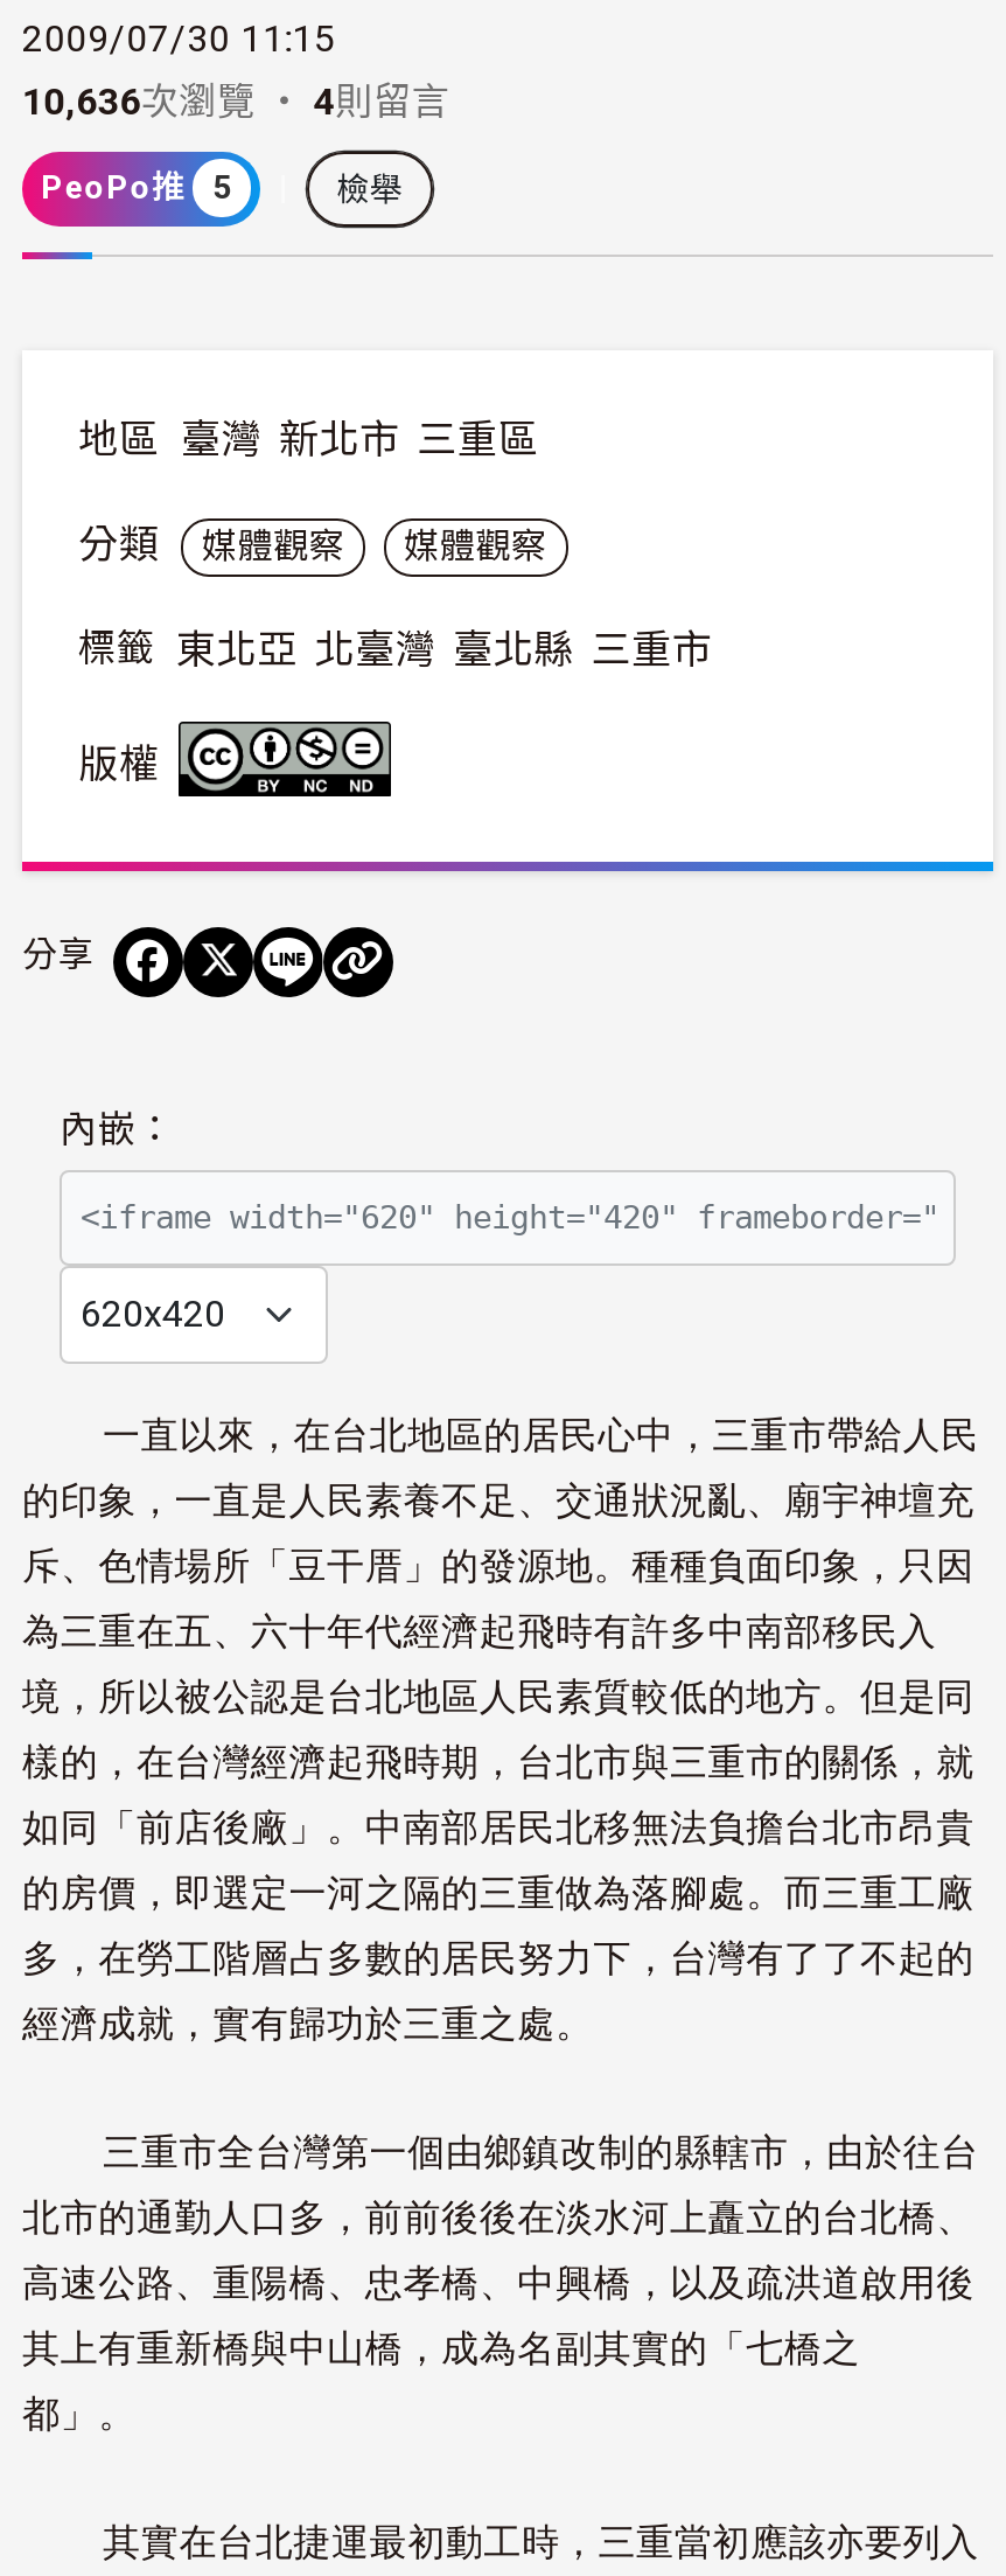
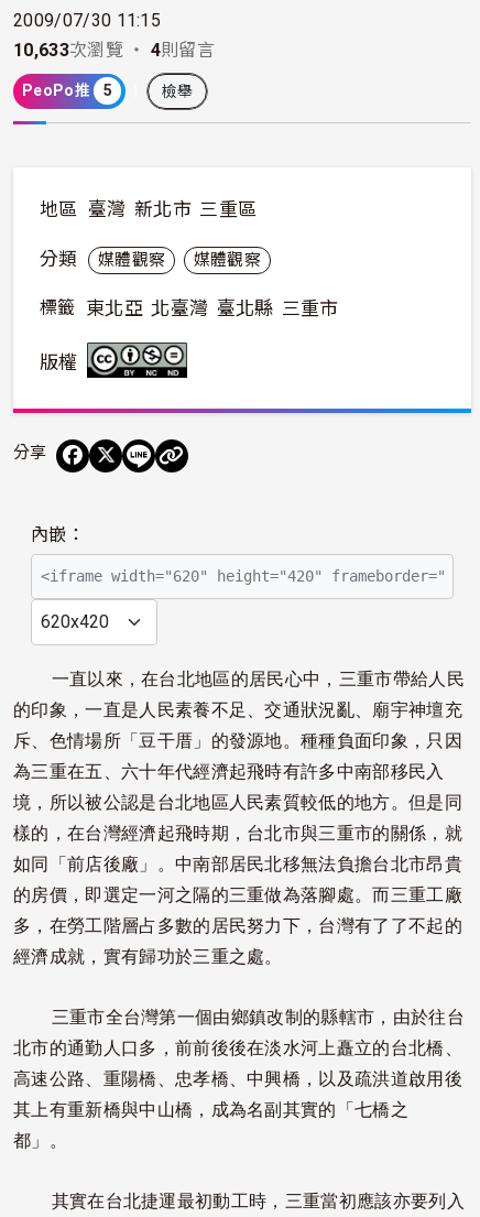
[22,79,450,124] 10,636次瀏覽 ・4則留言 -> [13,40,215,60] 10,633次瀏覽 ・4則留言

